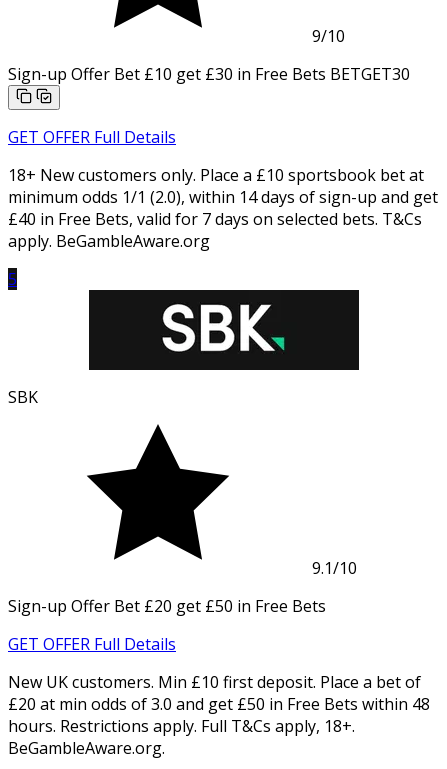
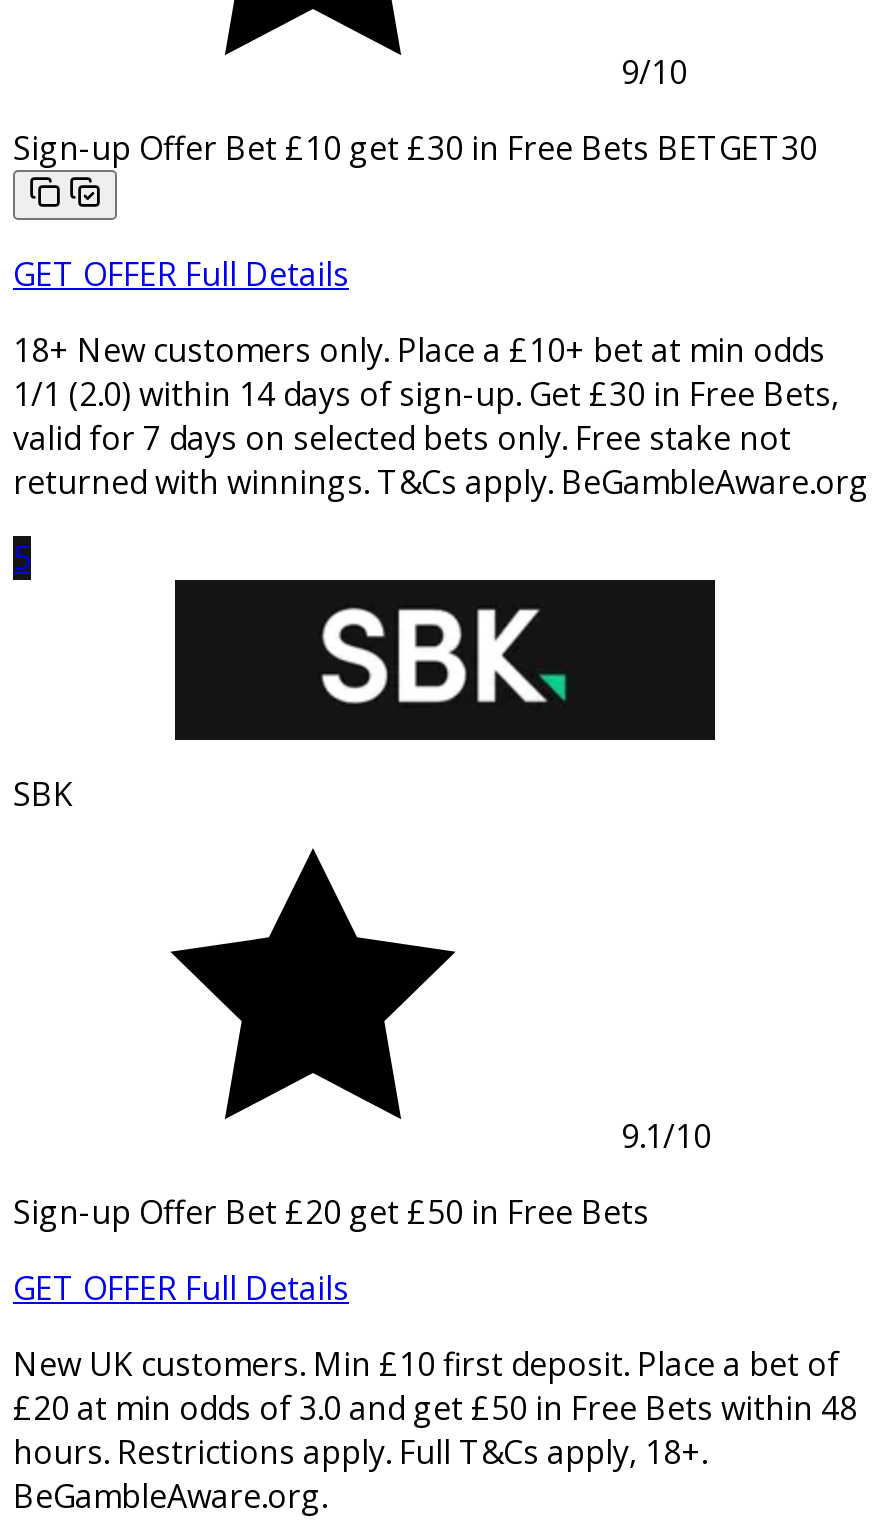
[8,164,438,252] 18+ New customers only. Place a £10 sportsbook bet at | minimum odds 1/1 (2.0), within 14 days of sign-up and get | £40 in Free Bets, valid for 7 days on selected bets. T&Cs | apply. BeGambleAware.org -> [13,328,869,504] 18+ New customers only. Place a £10+ bet at min odds | 1/1 (2.0) within 14 days of sign-up. Get £30 in Free Bets, | valid for 7 days on selected bets only. Free stake not | returned with winnings. T&Cs apply. BeGambleAware.org

